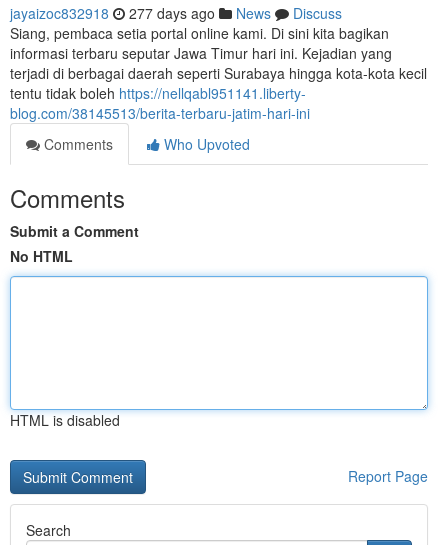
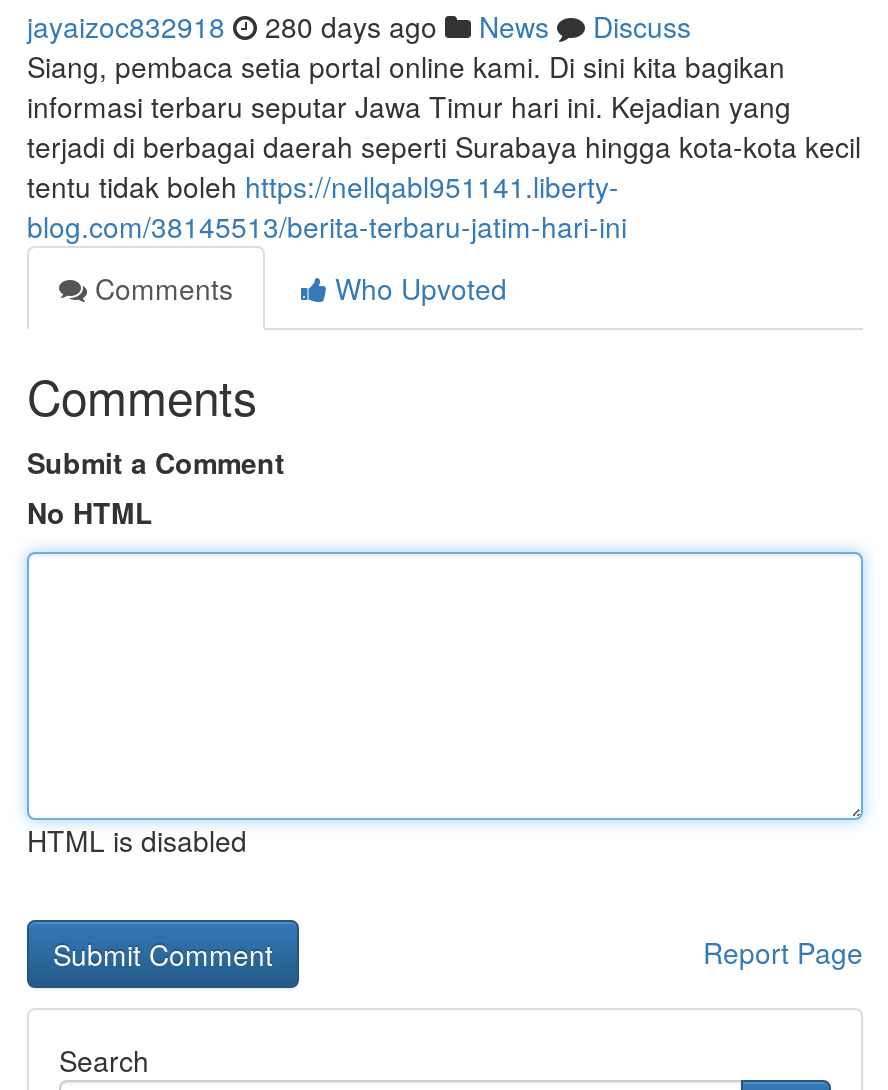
[10,3,342,23] jayaizoc832918 277 days ago News Discuss -> [27,6,691,46] jayaizoc832918 280 days ago News Discuss

